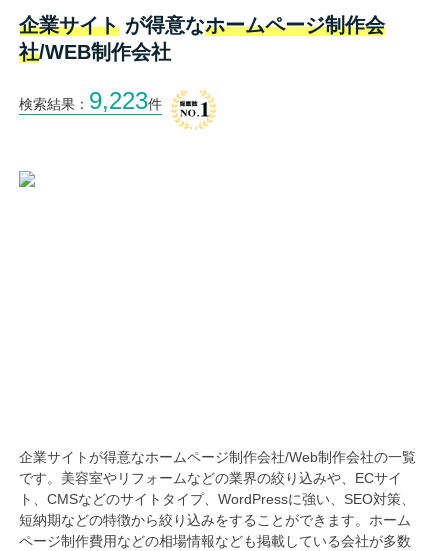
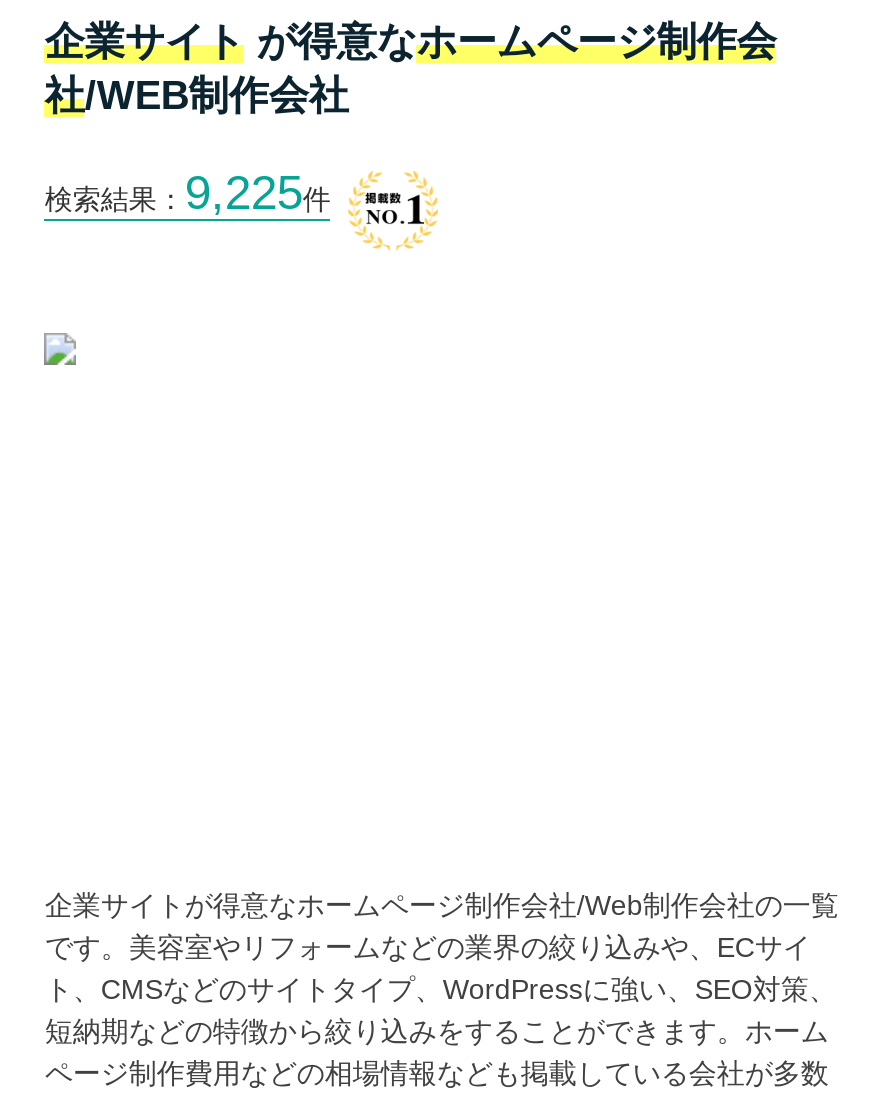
[19,86,162,113] 検索結果：9,223件 -> [45,164,331,218] 検索結果：9,225件

